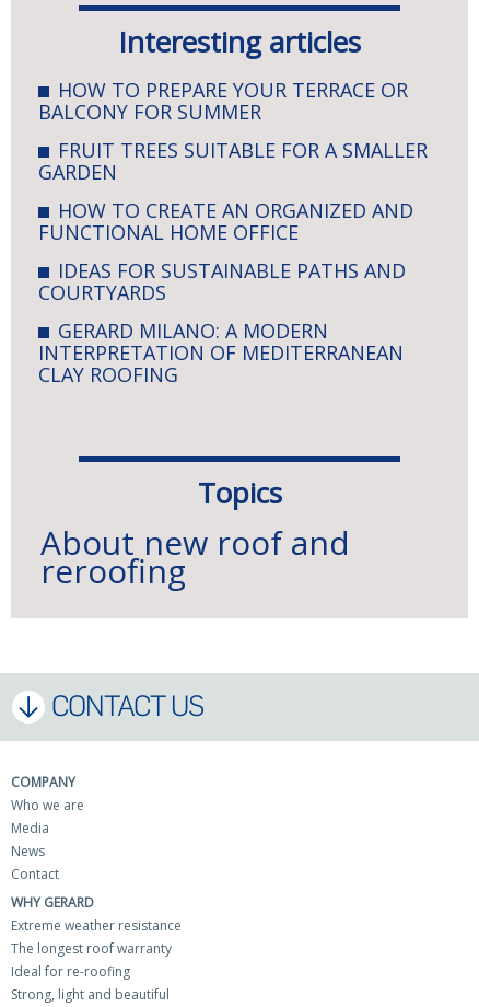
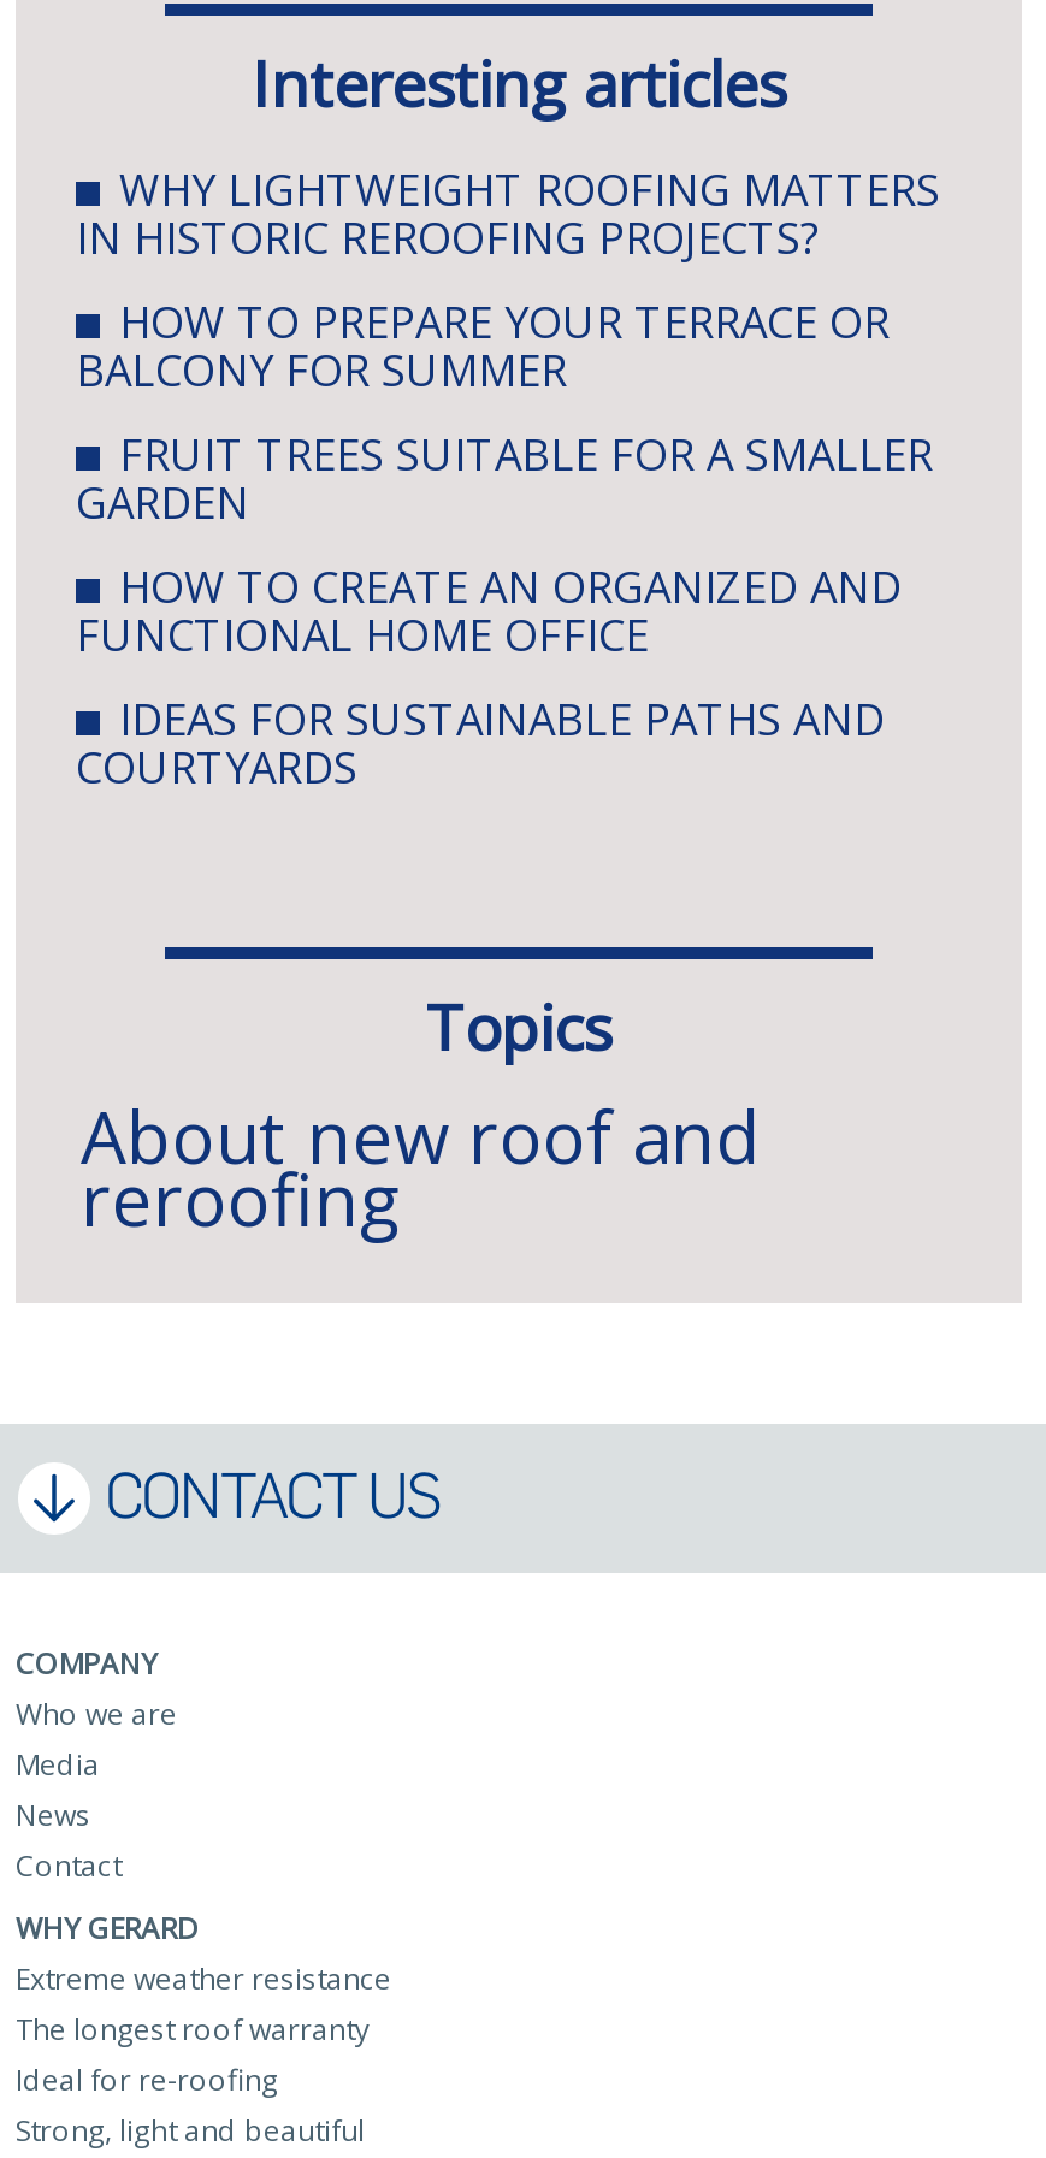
none -> [76,160,940,266] WHY LIGHTWEIGHT ROOFING MATTERS | IN HISTORIC REROOFING PROJECTS?
moved [38,77,428,305] -> [76,292,933,796]: HOW TO PREPARE YOUR TERRACE OR | BALCONY FOR SUMMER | FRUIT TREES SUITABLE FOR A SMALLER | GARDEN | HOW TO CREATE AN ORGANIZED AND | FUNCTIONAL HOME OFFICE | IDEAS FOR SUSTAINABLE PATHS AND | COURTYARDS
[38,317,404,387] GERARD MILANO: A MODERN | INTERPRETATION OF MEDITERRANEAN | CLAY ROOFING -> none

